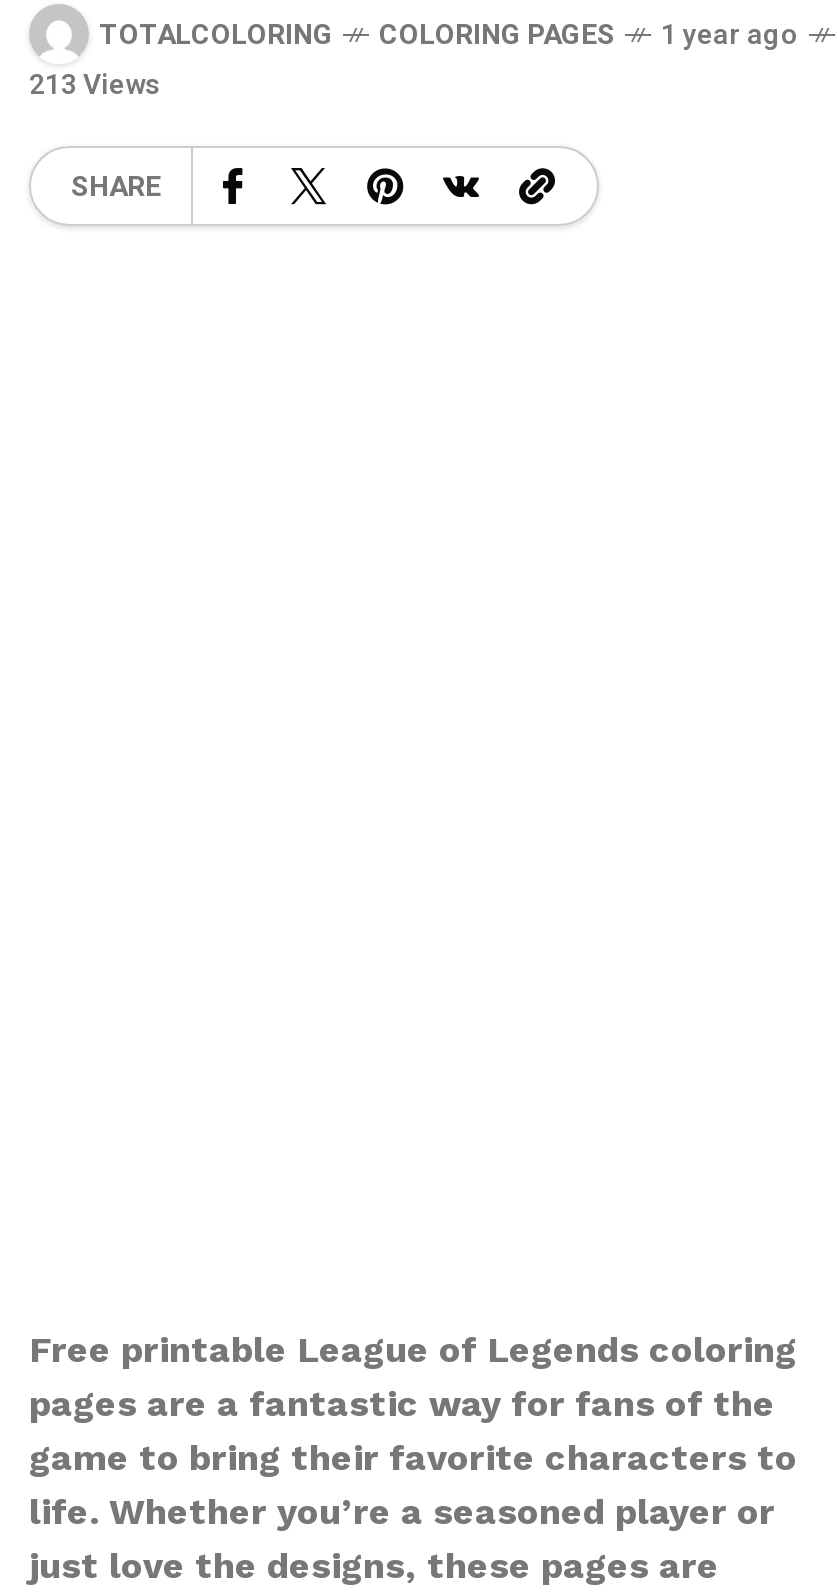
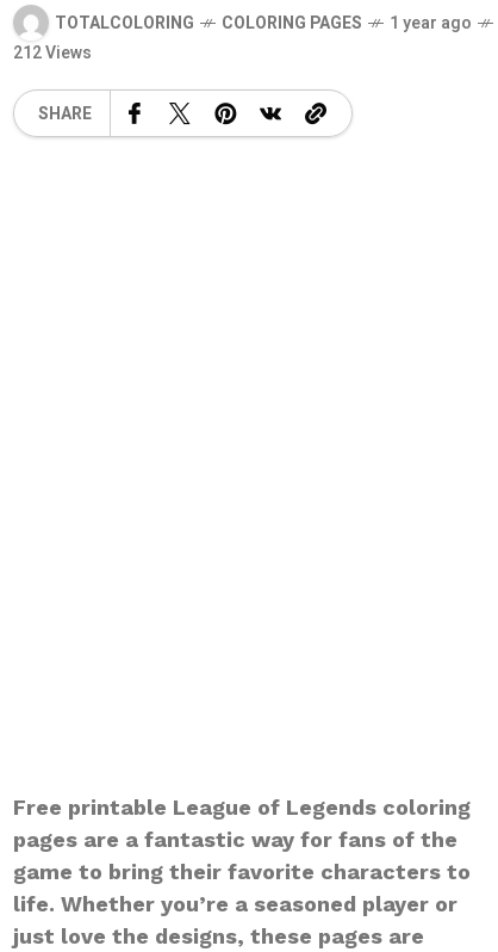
[29,64,161,106] 213 Views -> [13,41,92,66] 212 Views

